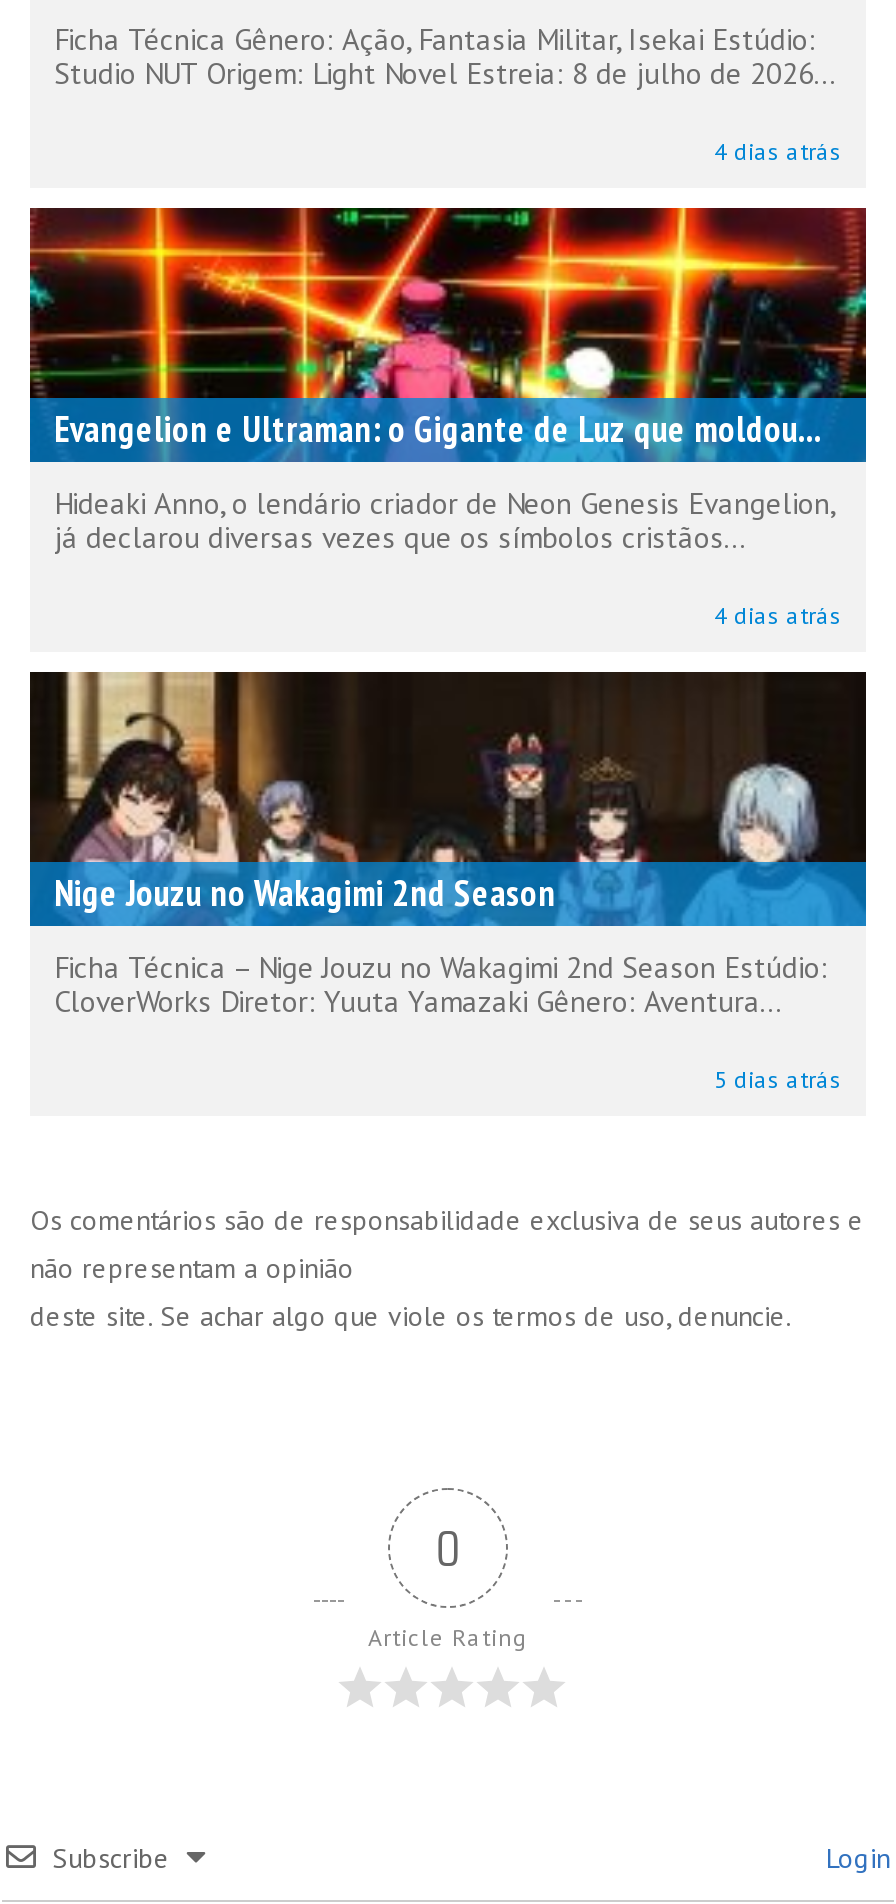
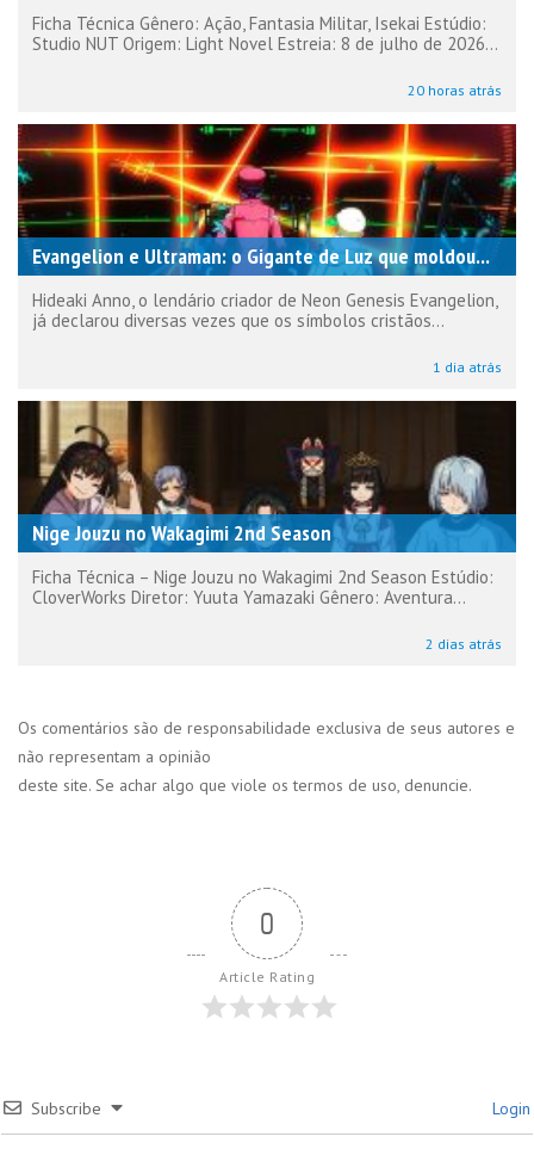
[714,136,842,166] 4 dias atrás -> [408,81,502,99] 20 horas atrás
[714,600,842,630] 4 dias atrás -> [433,358,502,376] 1 dia atrás
[714,1064,842,1094] 5 dias atrás -> [426,635,502,653] 2 dias atrás

